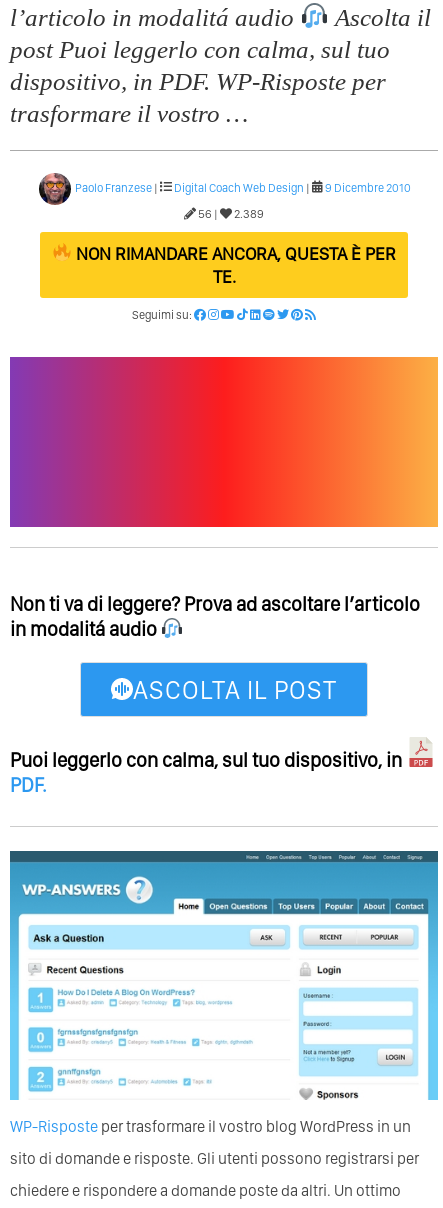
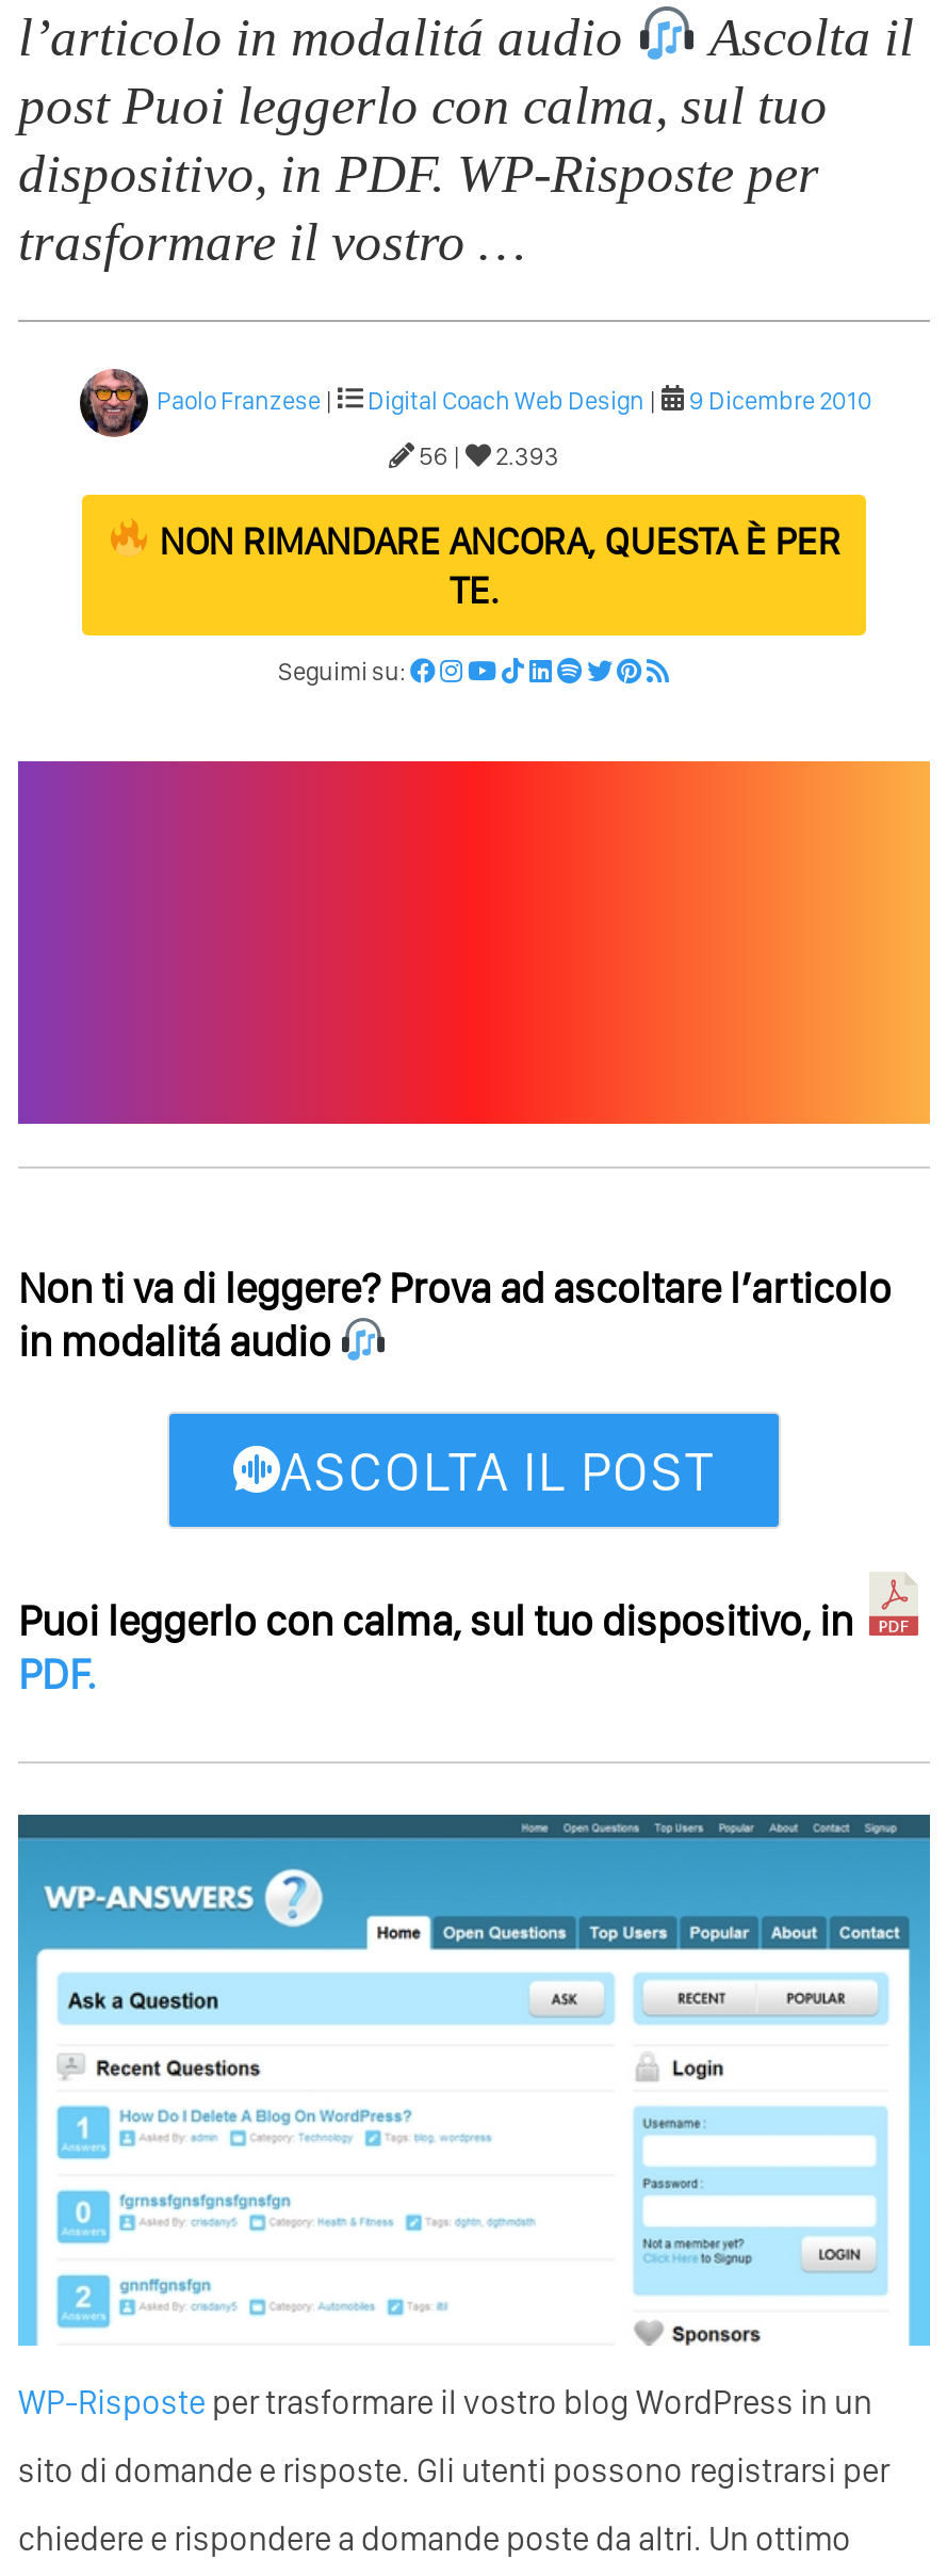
[232,206,264,220] 2.389 -> [491,440,559,470] 2.393

